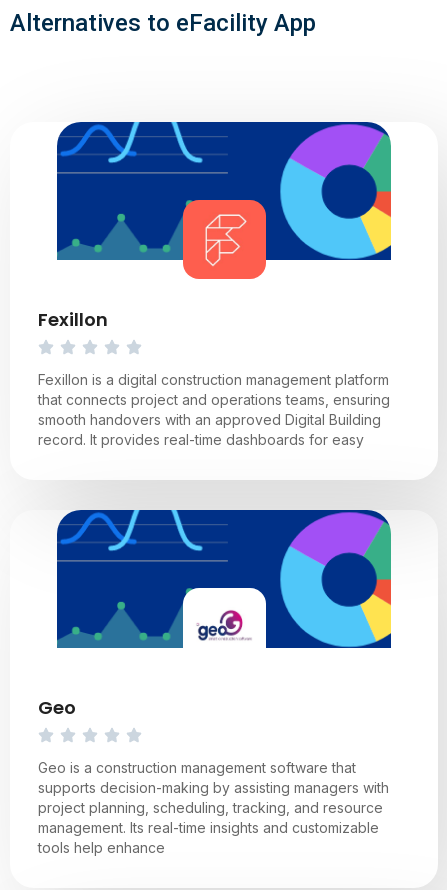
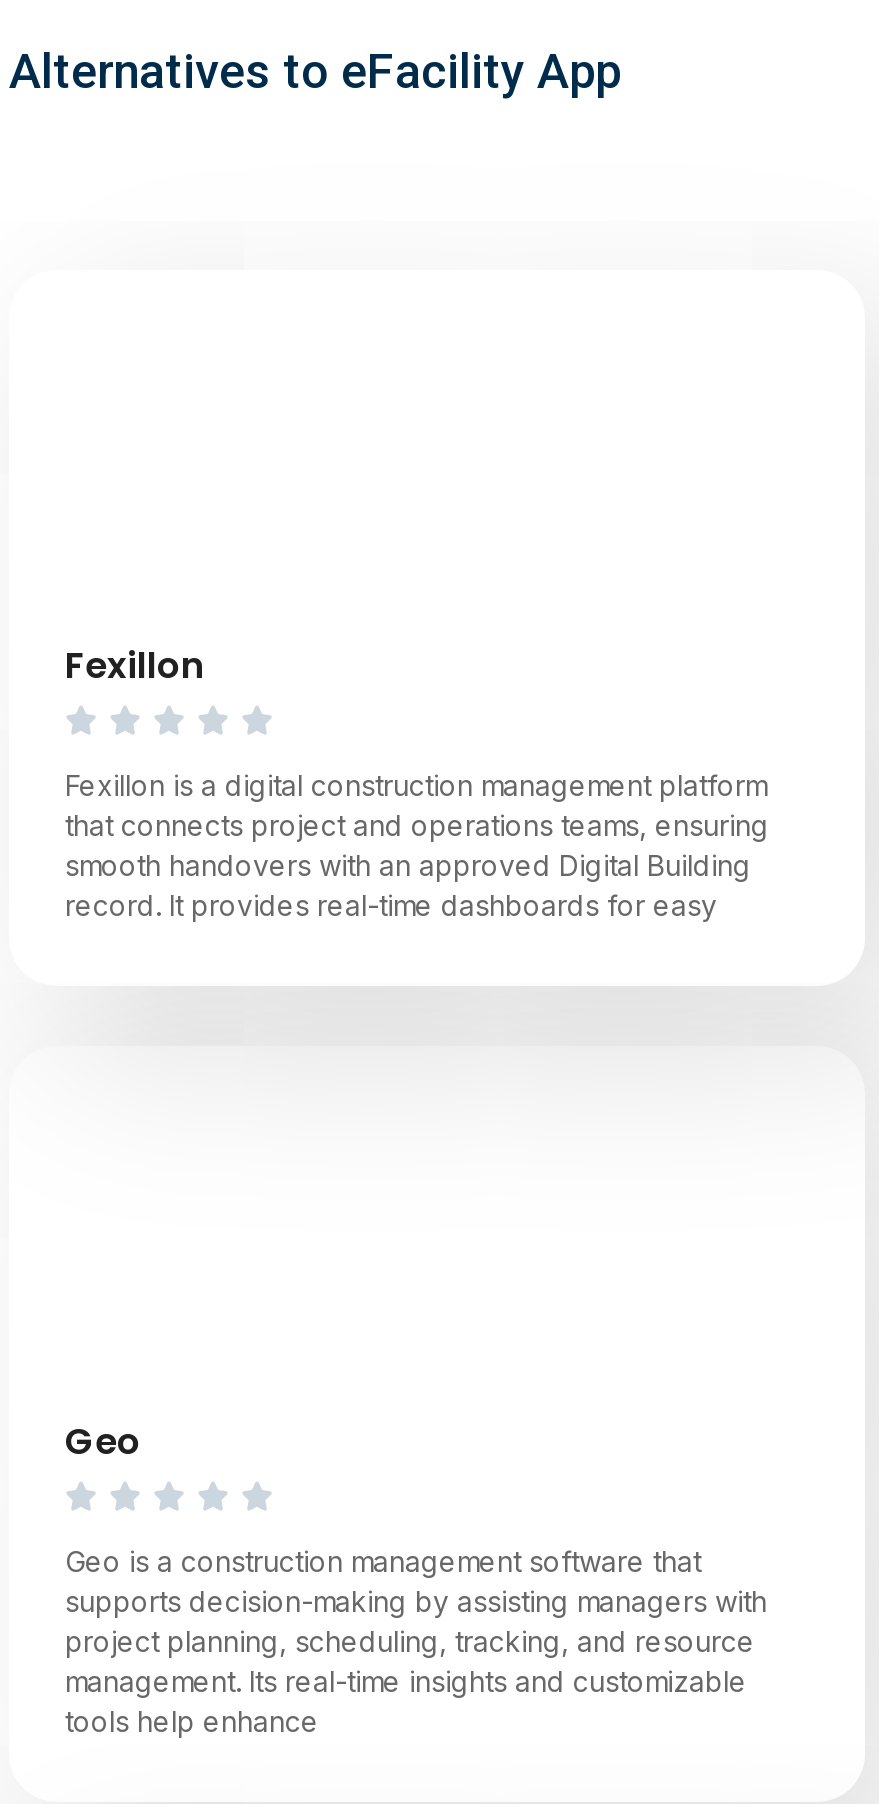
[56,121,392,280] [image] -> none
[56,509,392,649] [image] -> none

